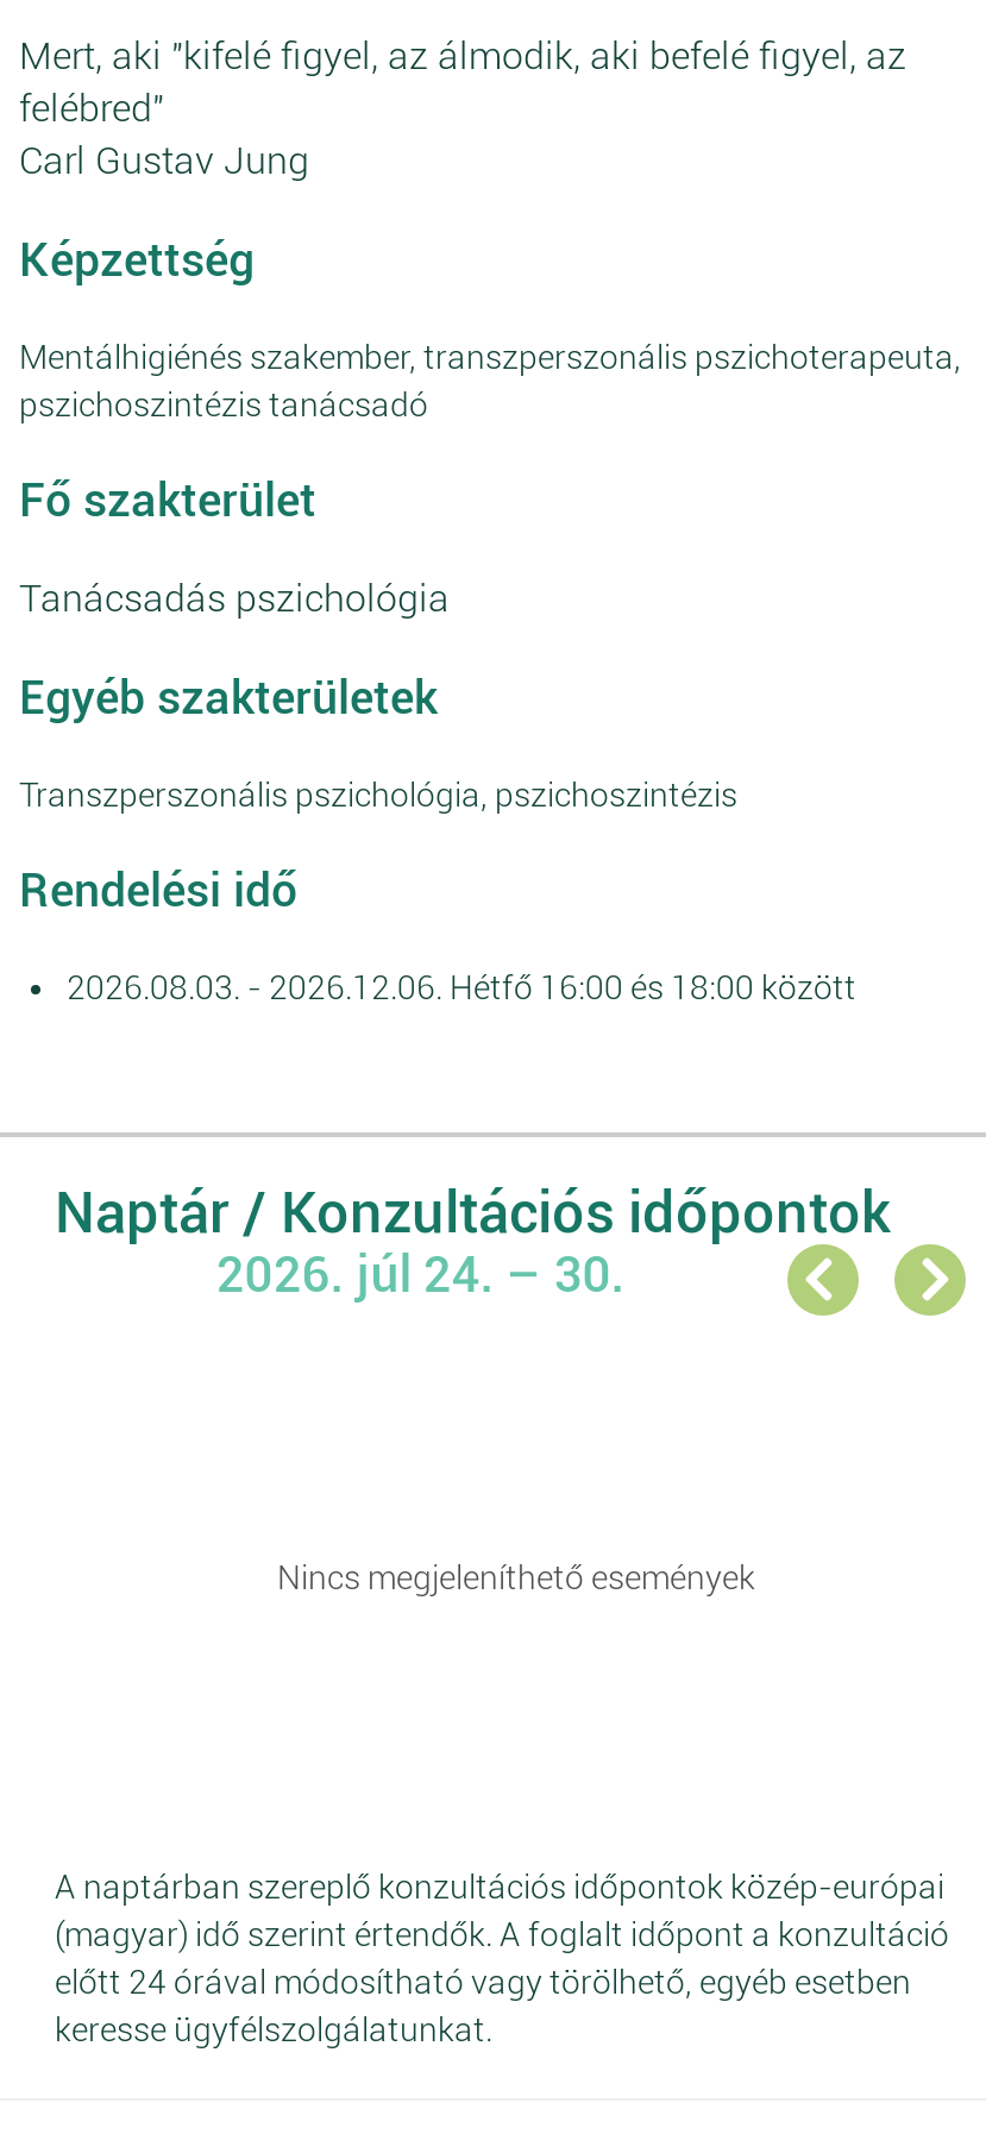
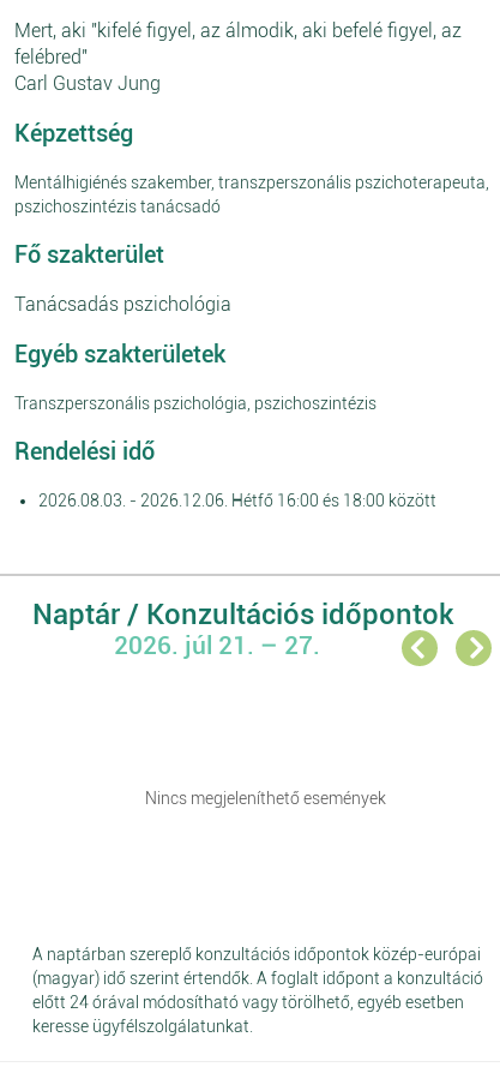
[216,1247,625,1304] 2026. júl 24. – 30. -> [114,632,320,660] 2026. júl 21. – 27.

